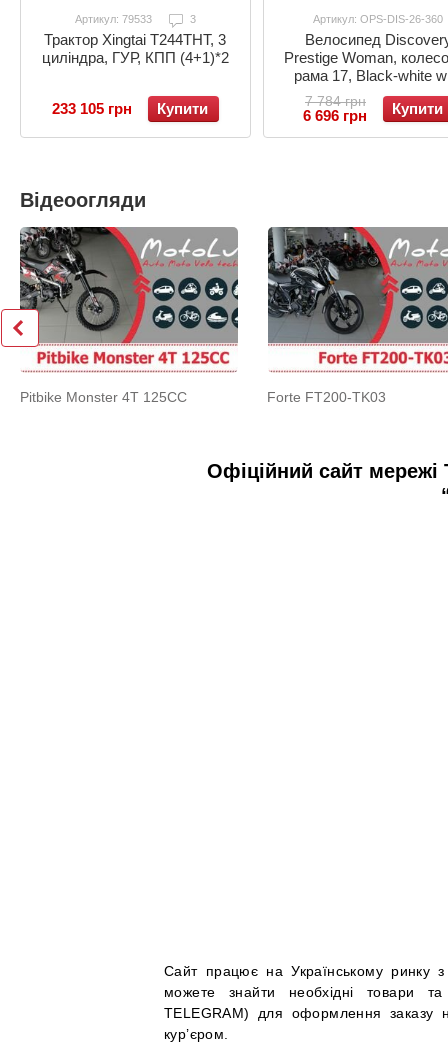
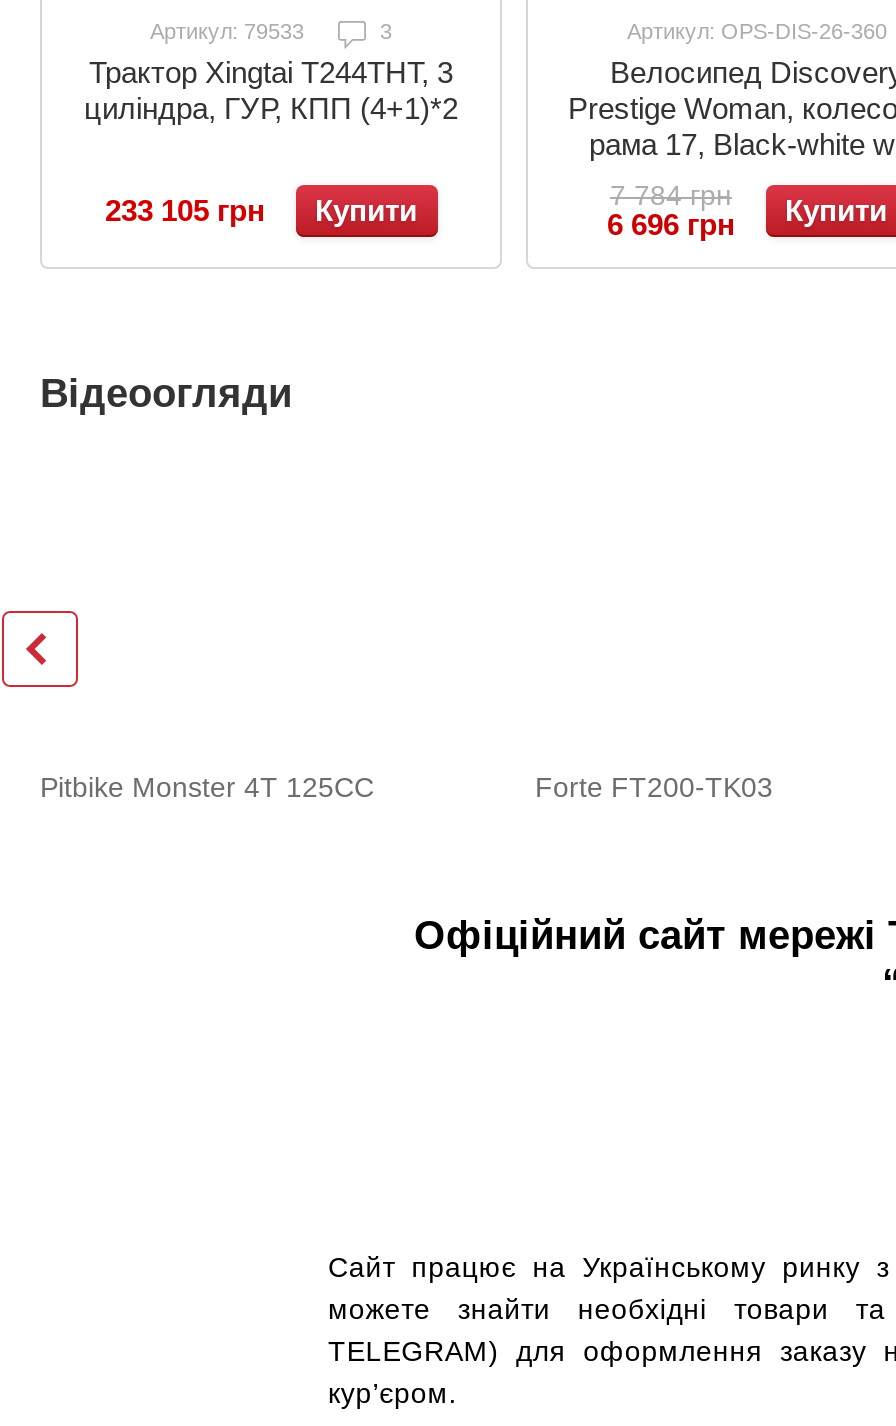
[19,226,239,373] [image] -> none
[267,226,445,373] [image] -> none

